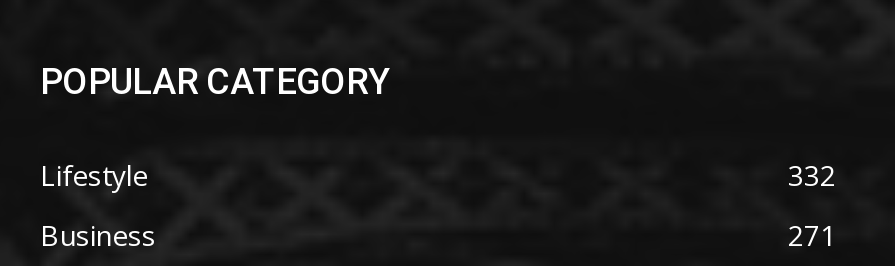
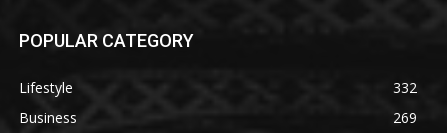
[788,215,836,253] 271 -> [393,108,417,127] 269

